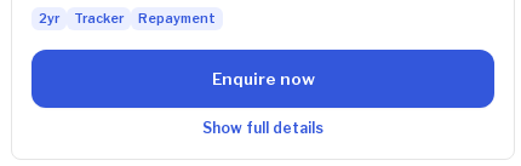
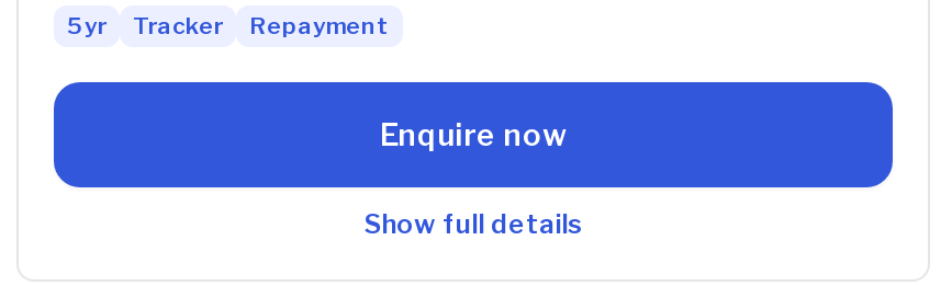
[39,11,216,27] 2yr Tracker Repayment -> [67,13,390,41] 5yr Tracker Repayment

